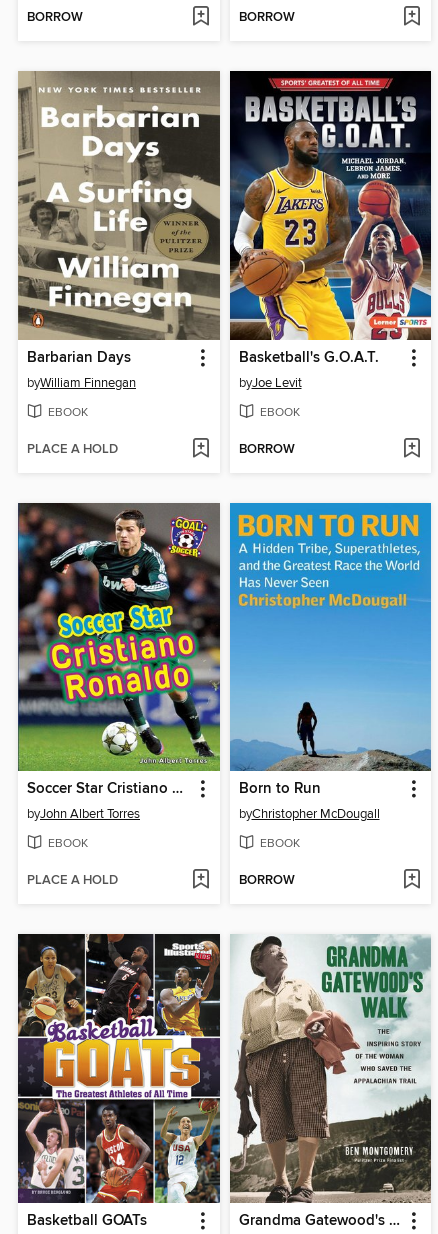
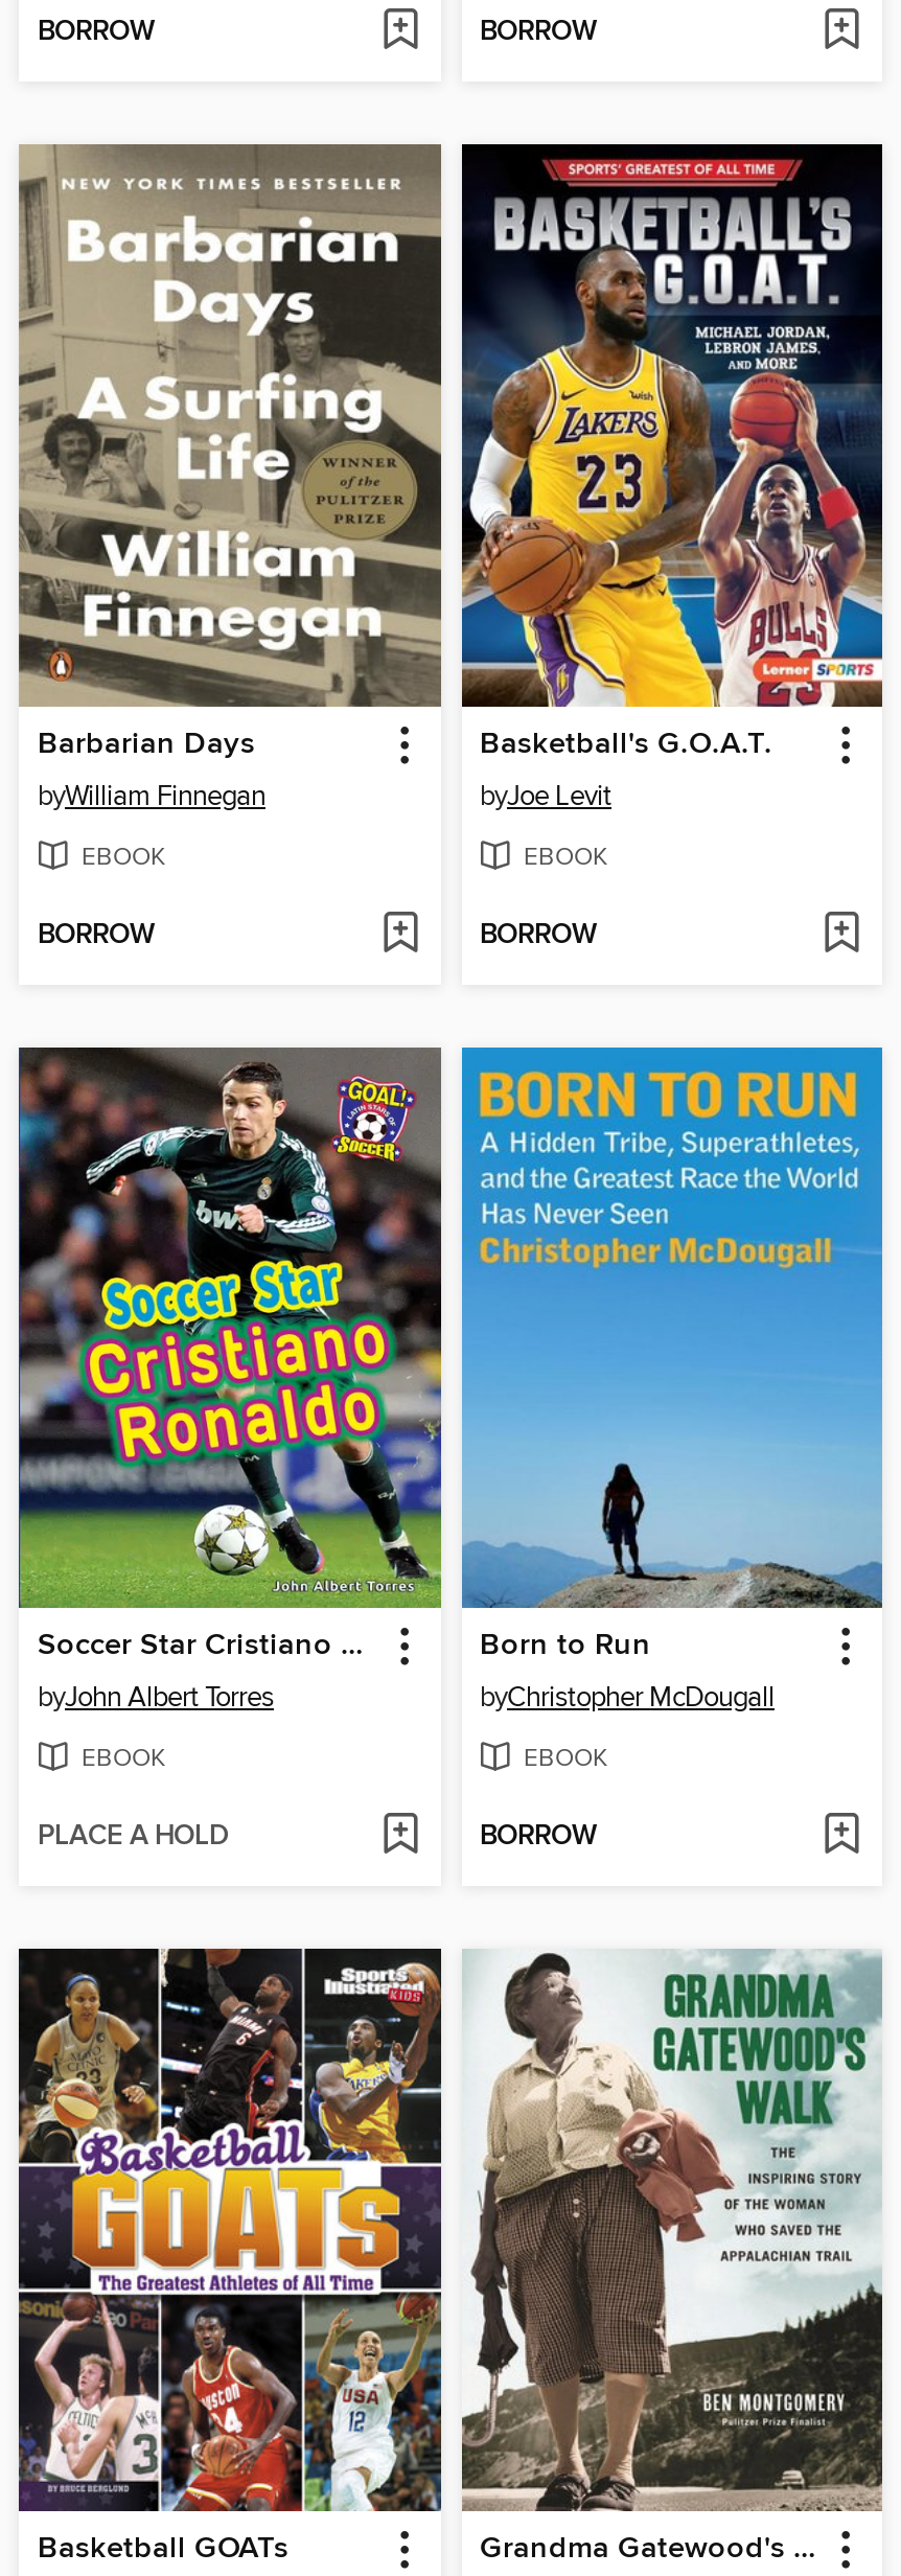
[27,441,118,458] PLACE A HOLD -> [38,917,155,953] BORROW

